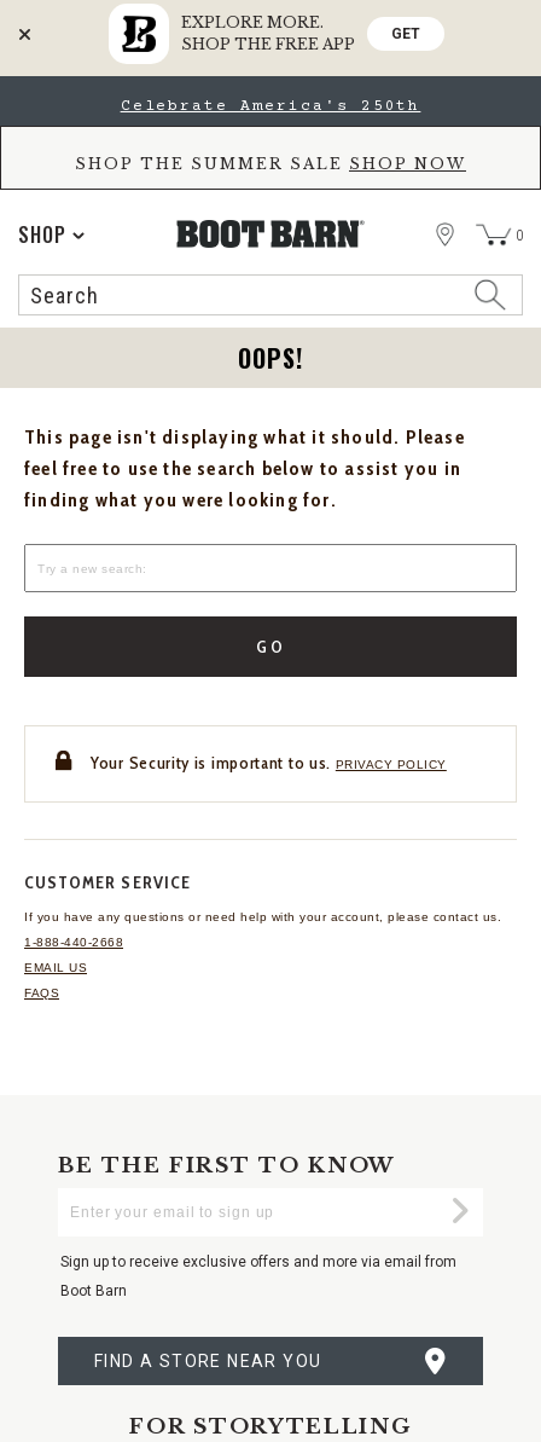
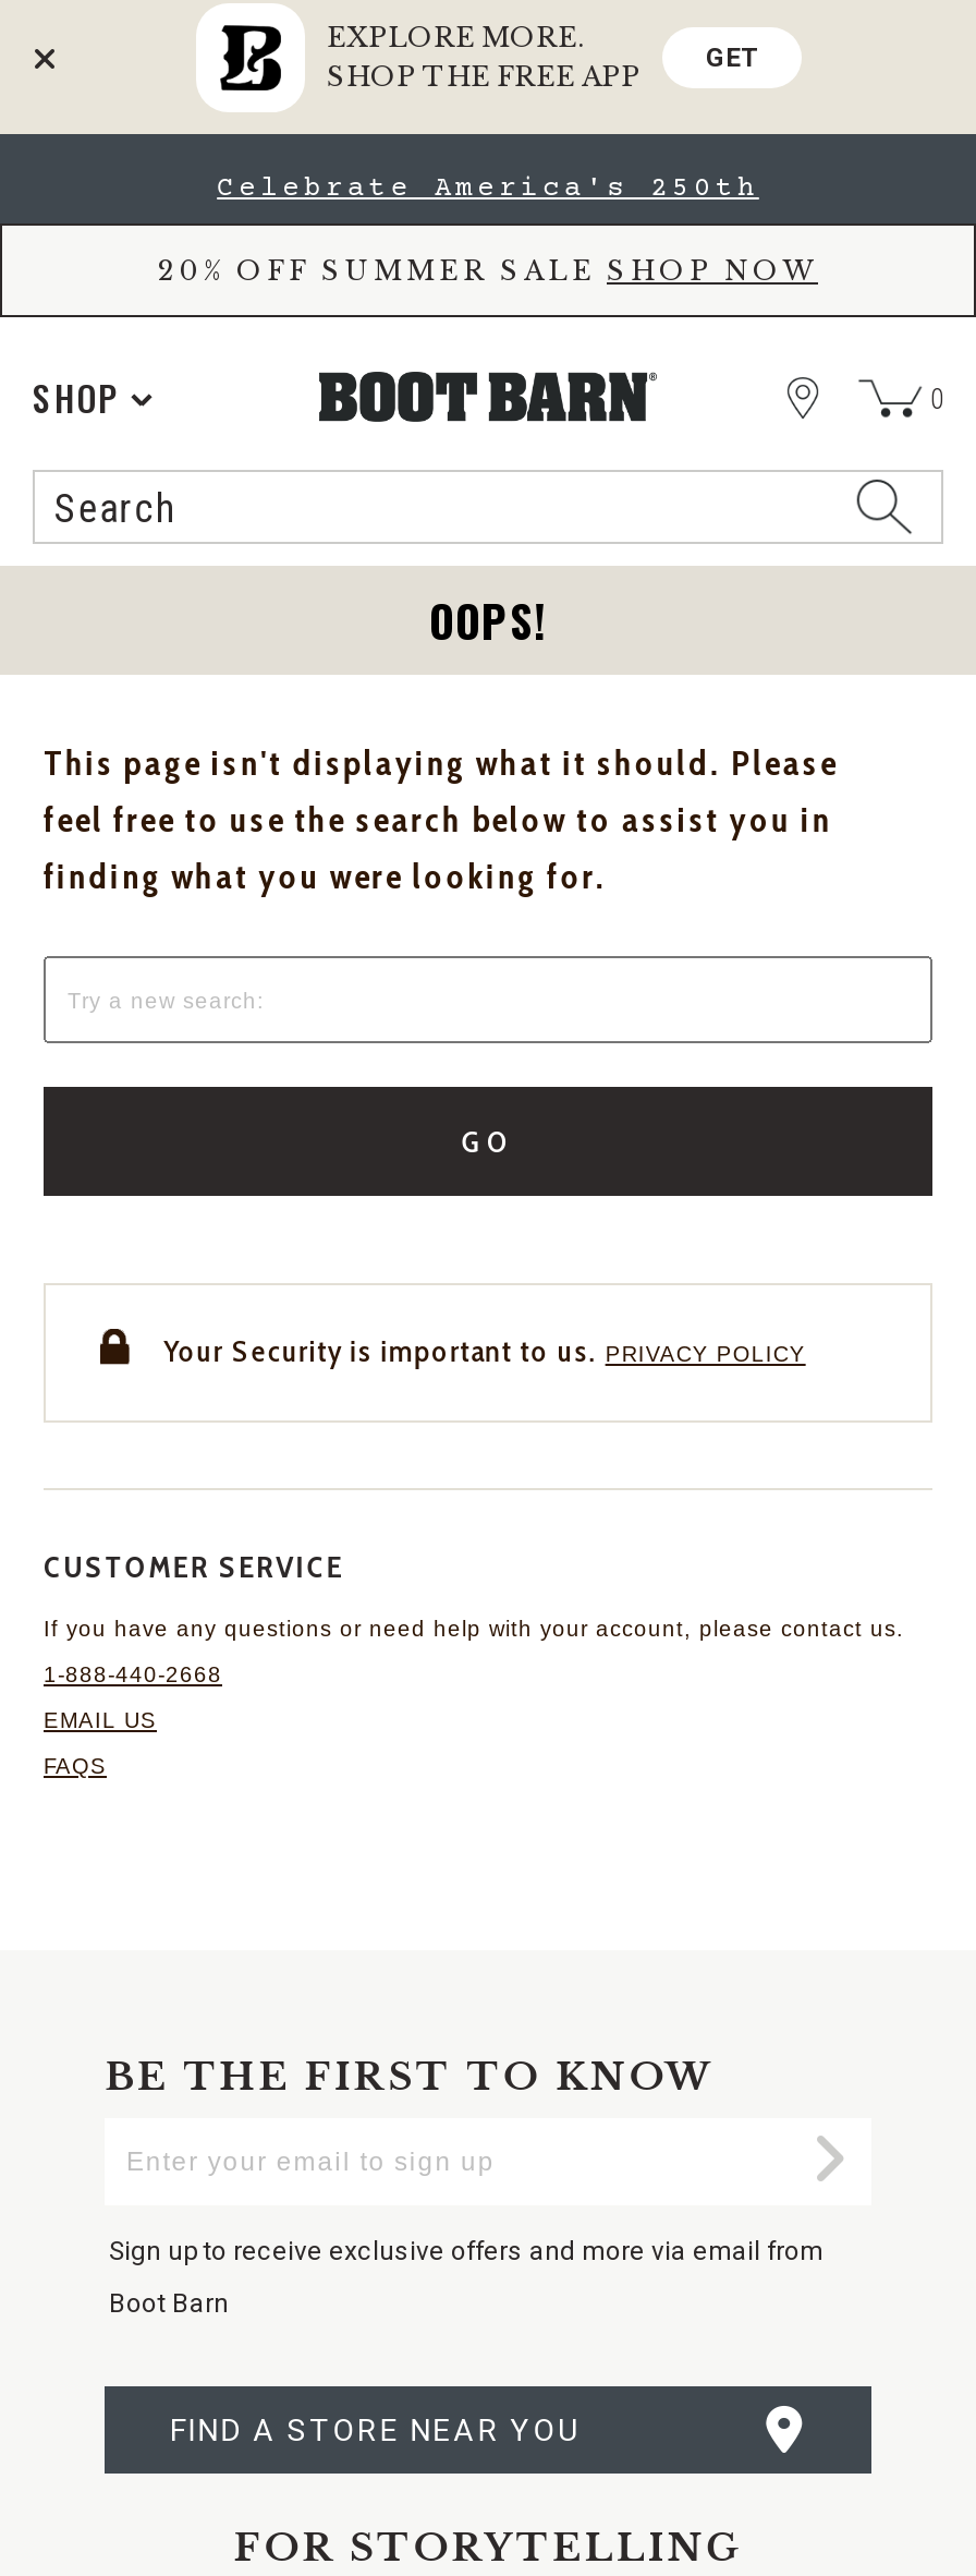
[75,155,466,173] SHOP THE SUMMER SALE SHOP NOW -> [158,254,818,287] 20% OFF SUMMER SALE SHOP NOW

